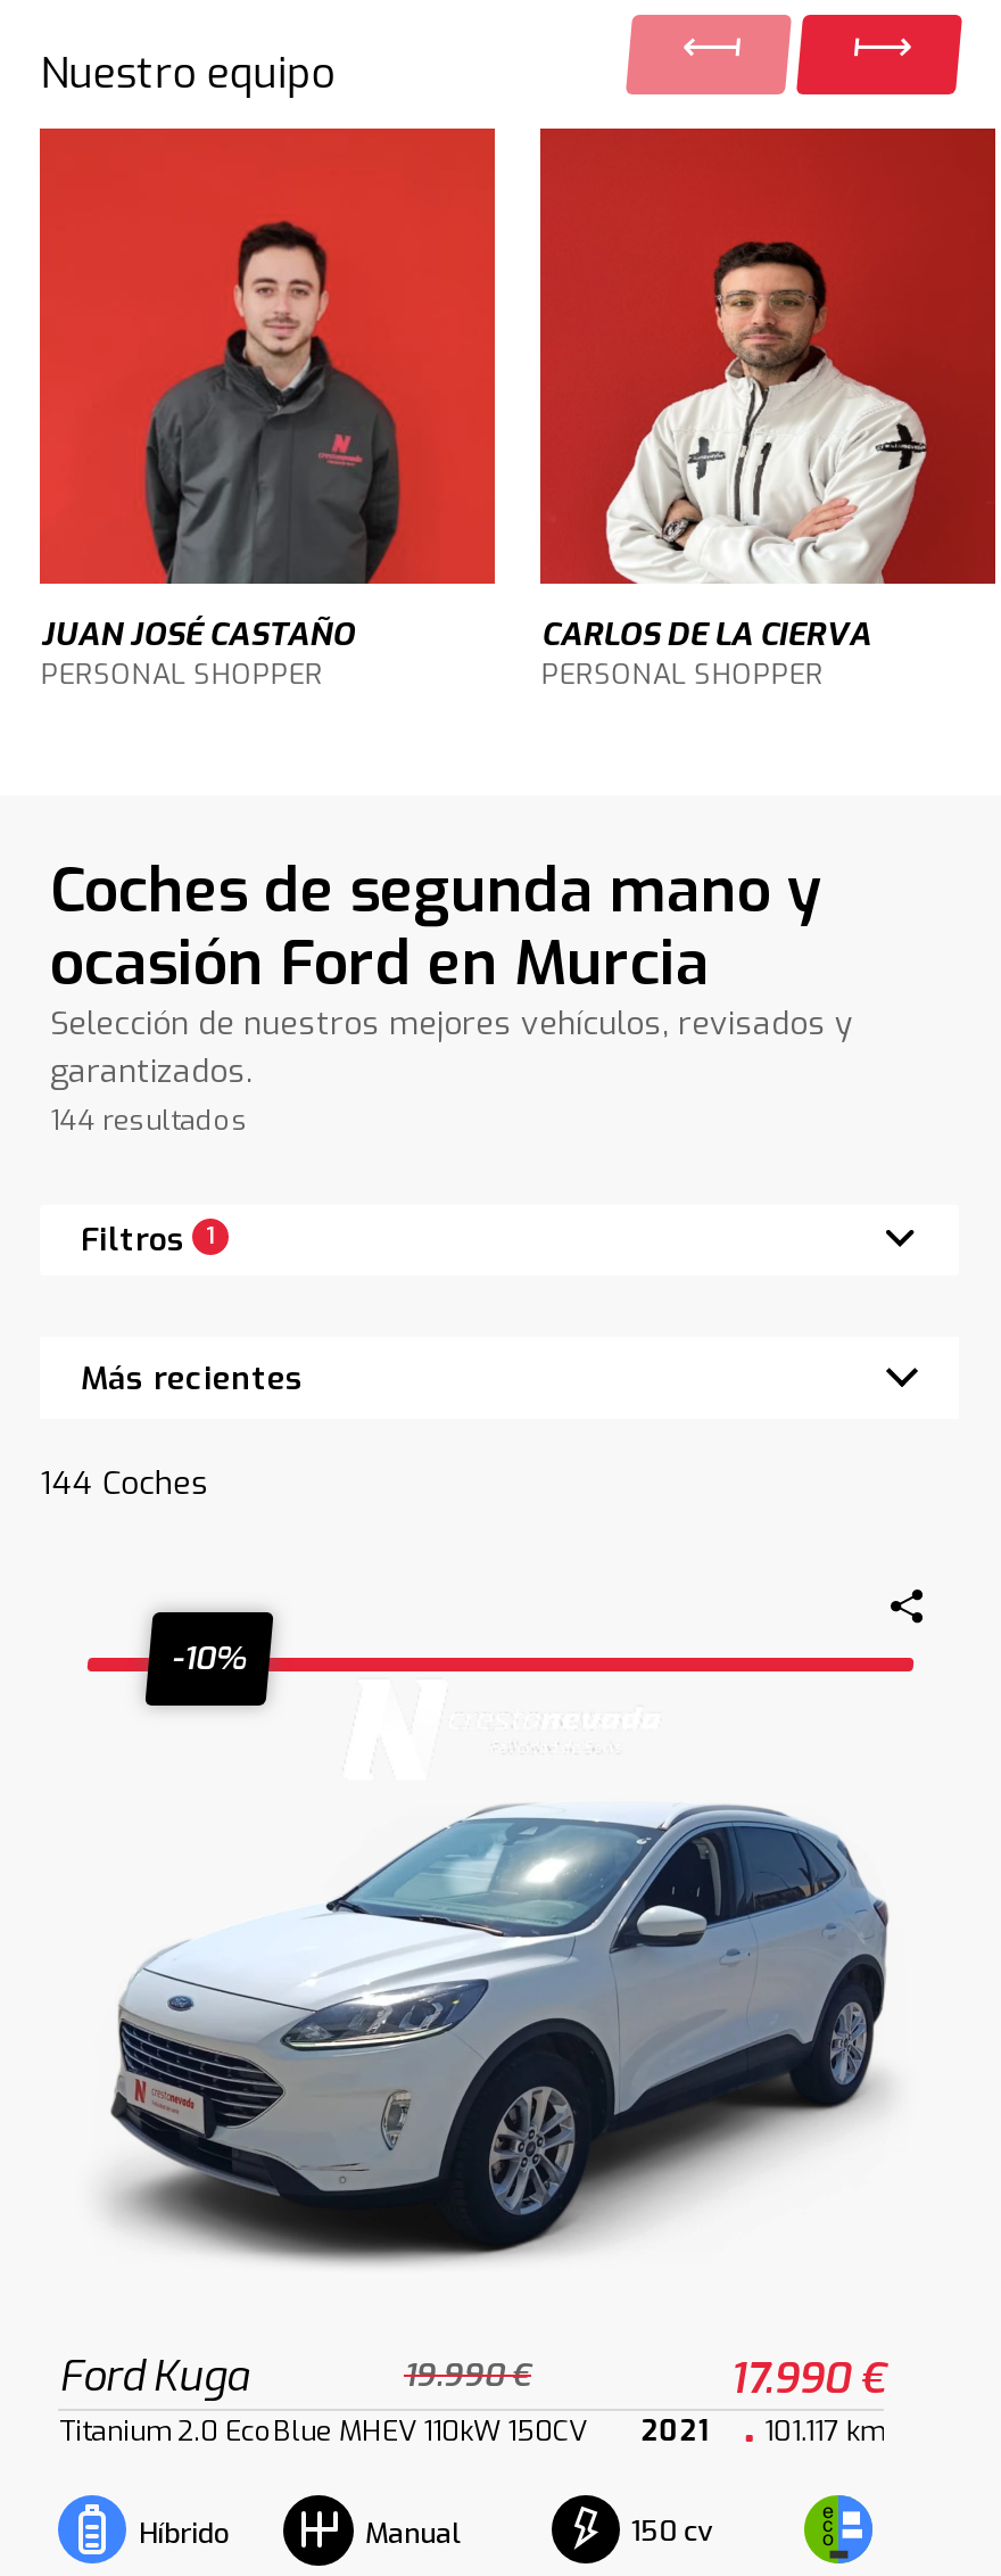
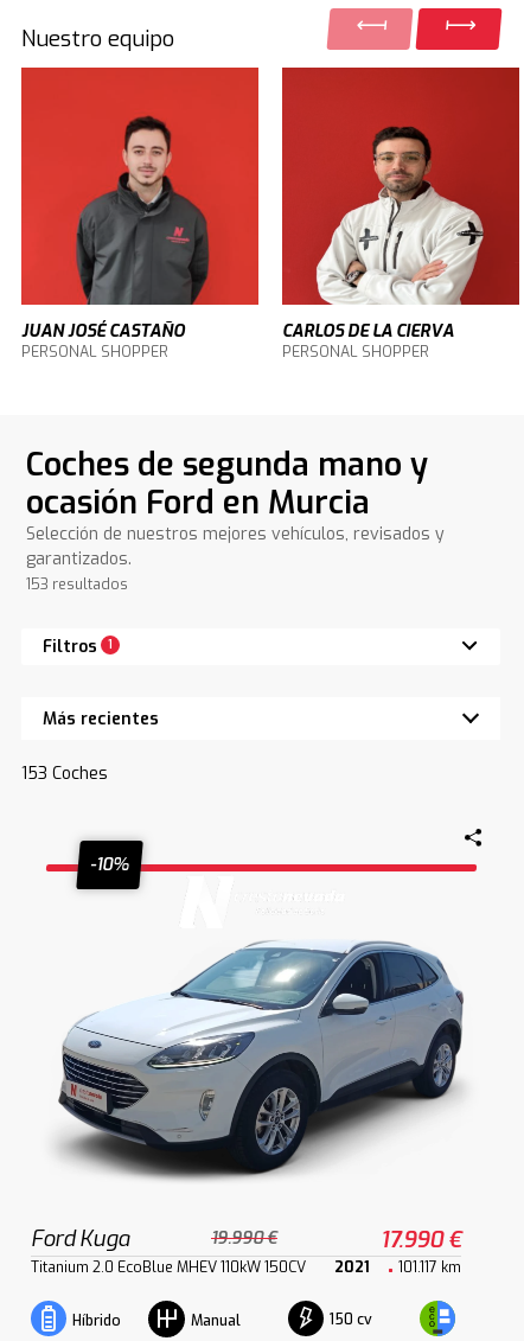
[50,1104,248,1140] 144 resultados -> [27,576,129,595] 153 resultados
[41,1462,209,1505] 144 Coches -> [22,762,108,785] 153 Coches

